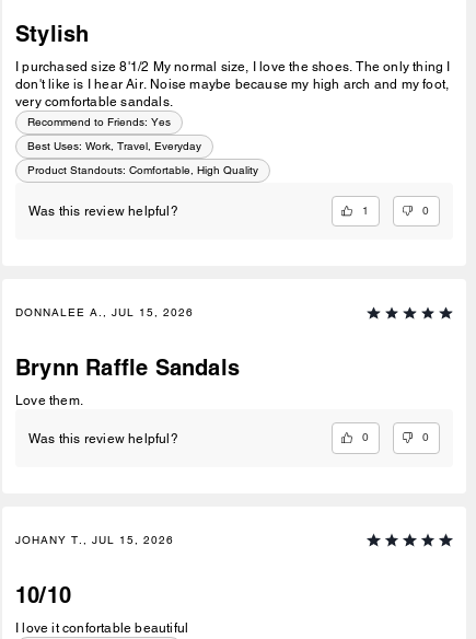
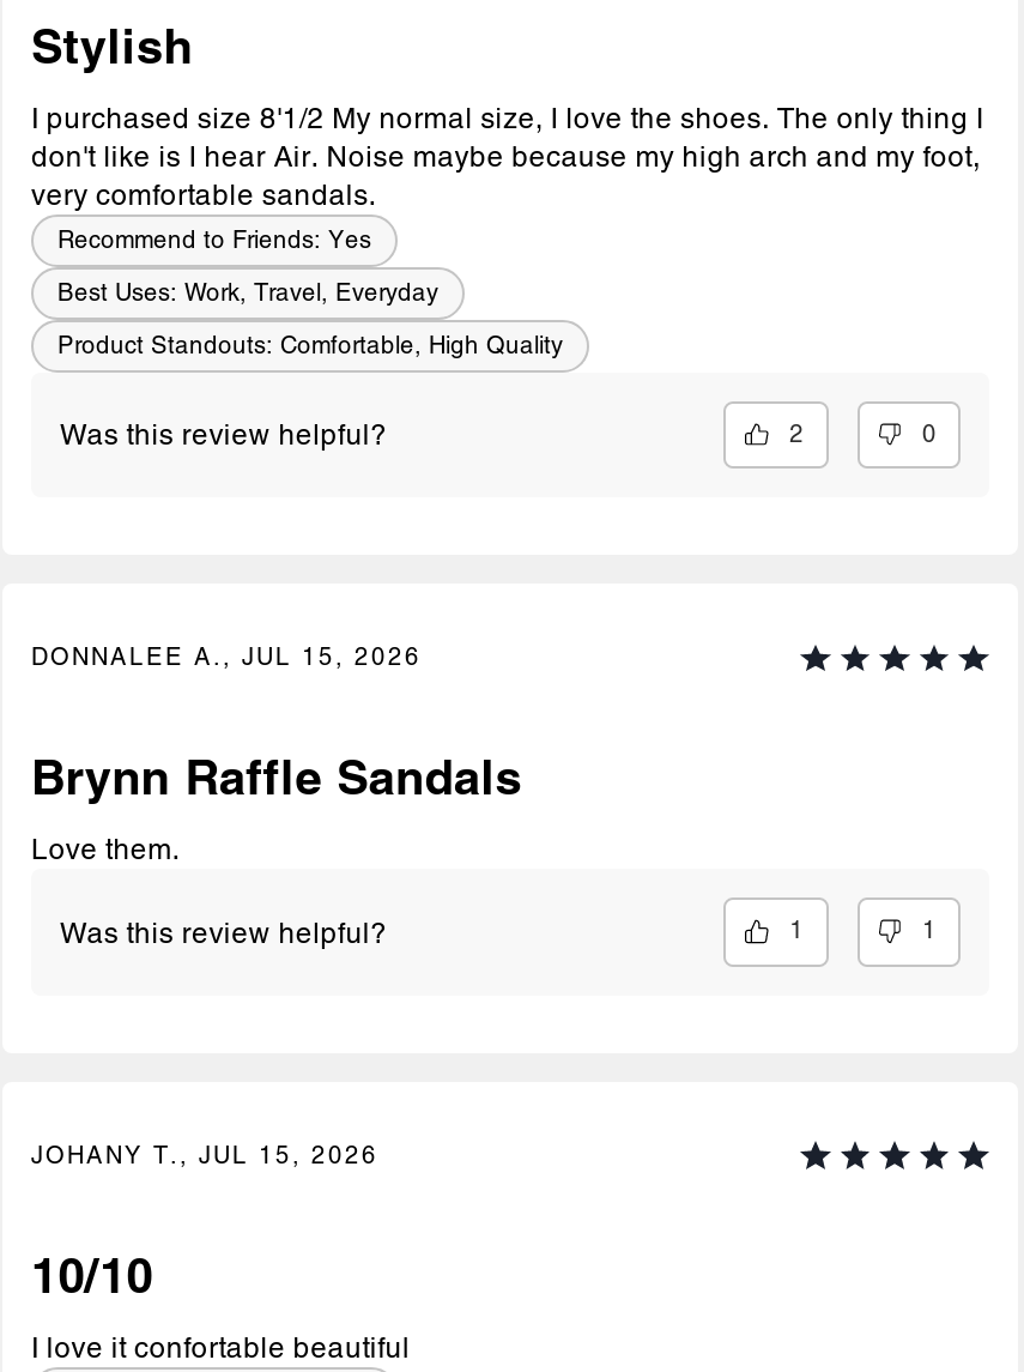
[362,204,369,218] 1 -> [789,418,806,449] 2
[362,430,369,445] 0 -> [789,915,806,946] 1
[422,430,430,445] 0 -> [922,915,939,946] 1

